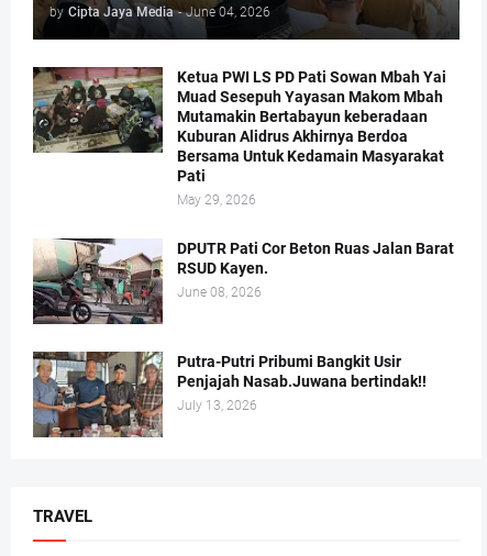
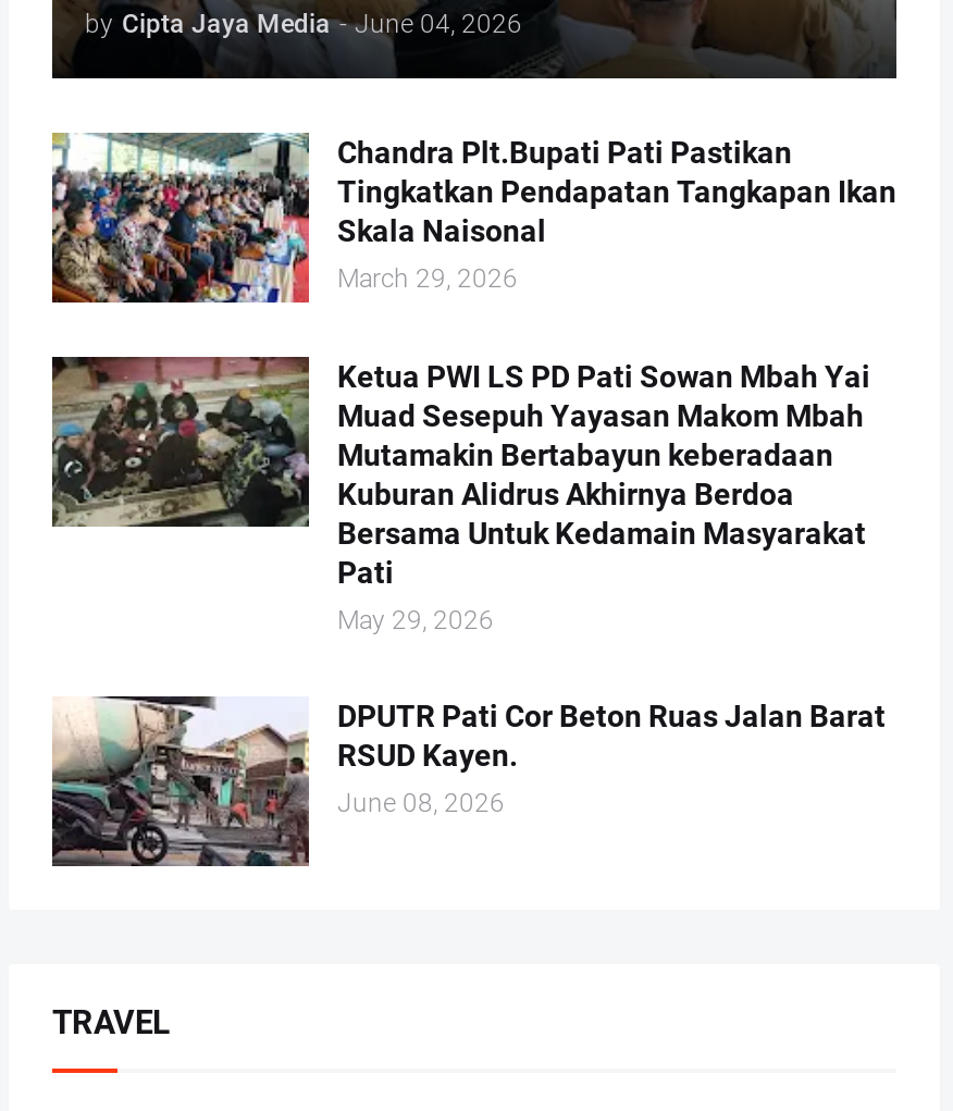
none -> [50,131,896,305] [image] | Chandra Plt.Bupati Pati Pastikan | Tingkatkan Pendapatan Tangkapan Ikan | Skala Naisonal | March 29, 2026
moved [31,66,454,300] -> [48,355,886,819]: [image] | Ketua PWI LS PD Pati Sowan Mbah Yai | Muad Sesepuh Yayasan Makom Mbah | ... | RSUD Kayen. | June 08, 2026
[32,351,427,437] [image] | Putra-Putri Pribumi Bangkit Usir | Penjajah Nasab.Juwana bertindak!! | July 13, 2026 -> none

